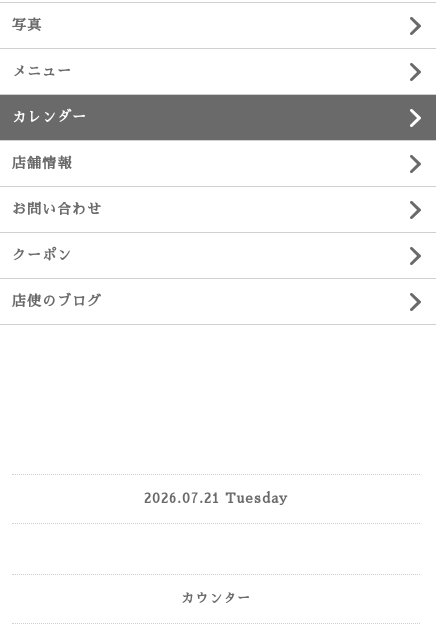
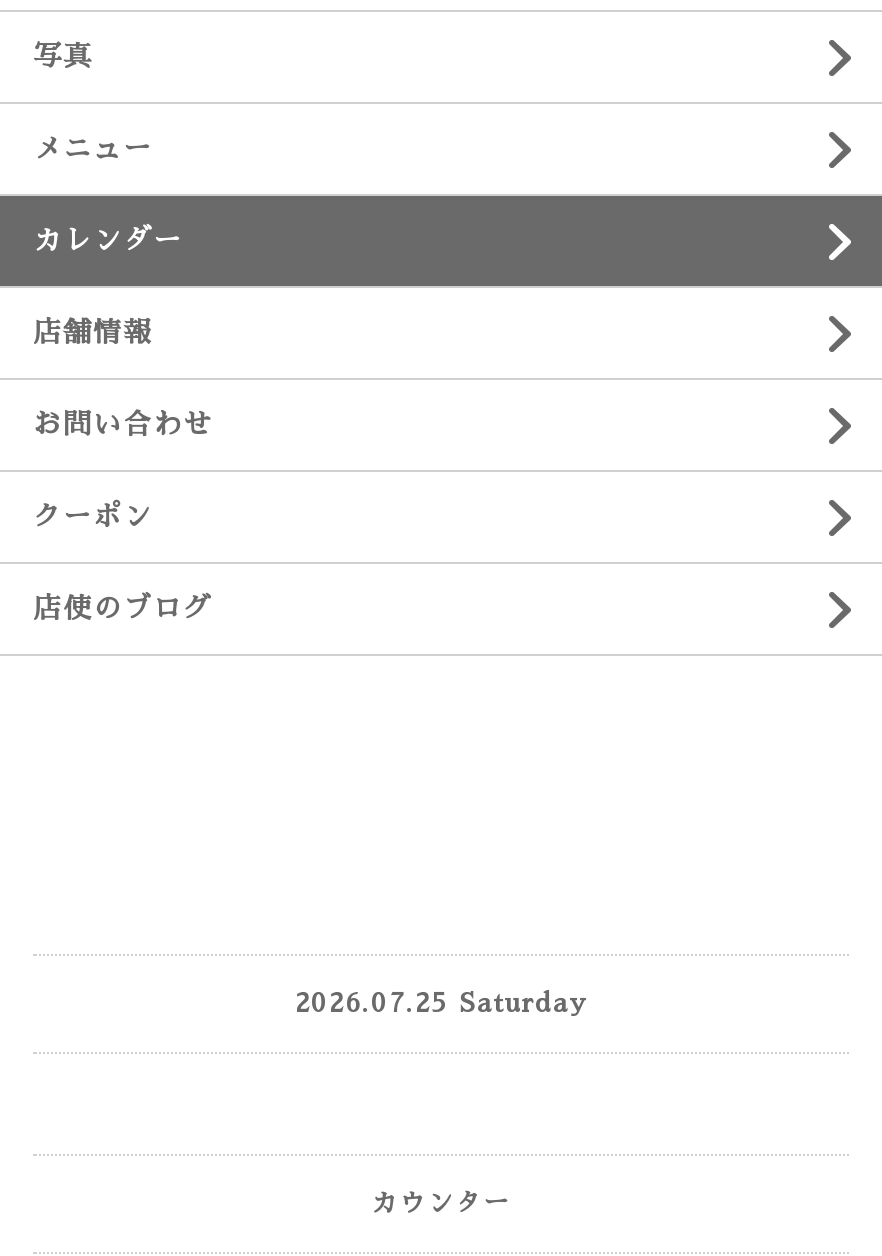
[144,492,288,505] 2026.07.21 Tuesday -> [295,990,587,1016] 2026.07.25 Saturday

